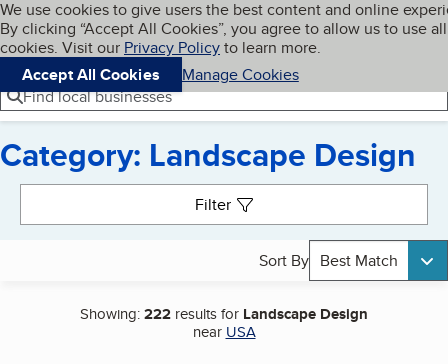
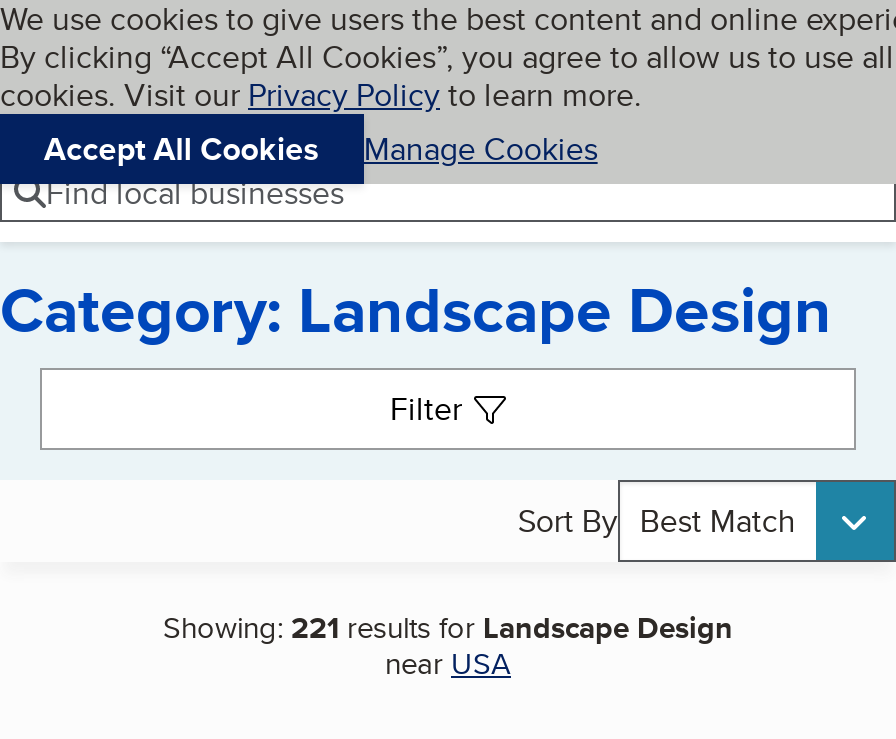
[80,303,368,325] Showing: 222 results for Landscape Design -> [163,606,733,650] Showing: 221 results for Landscape Design

